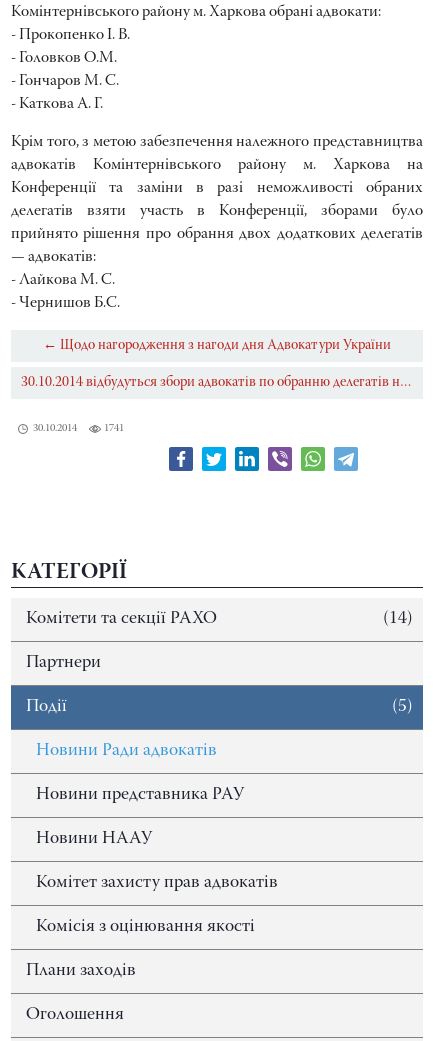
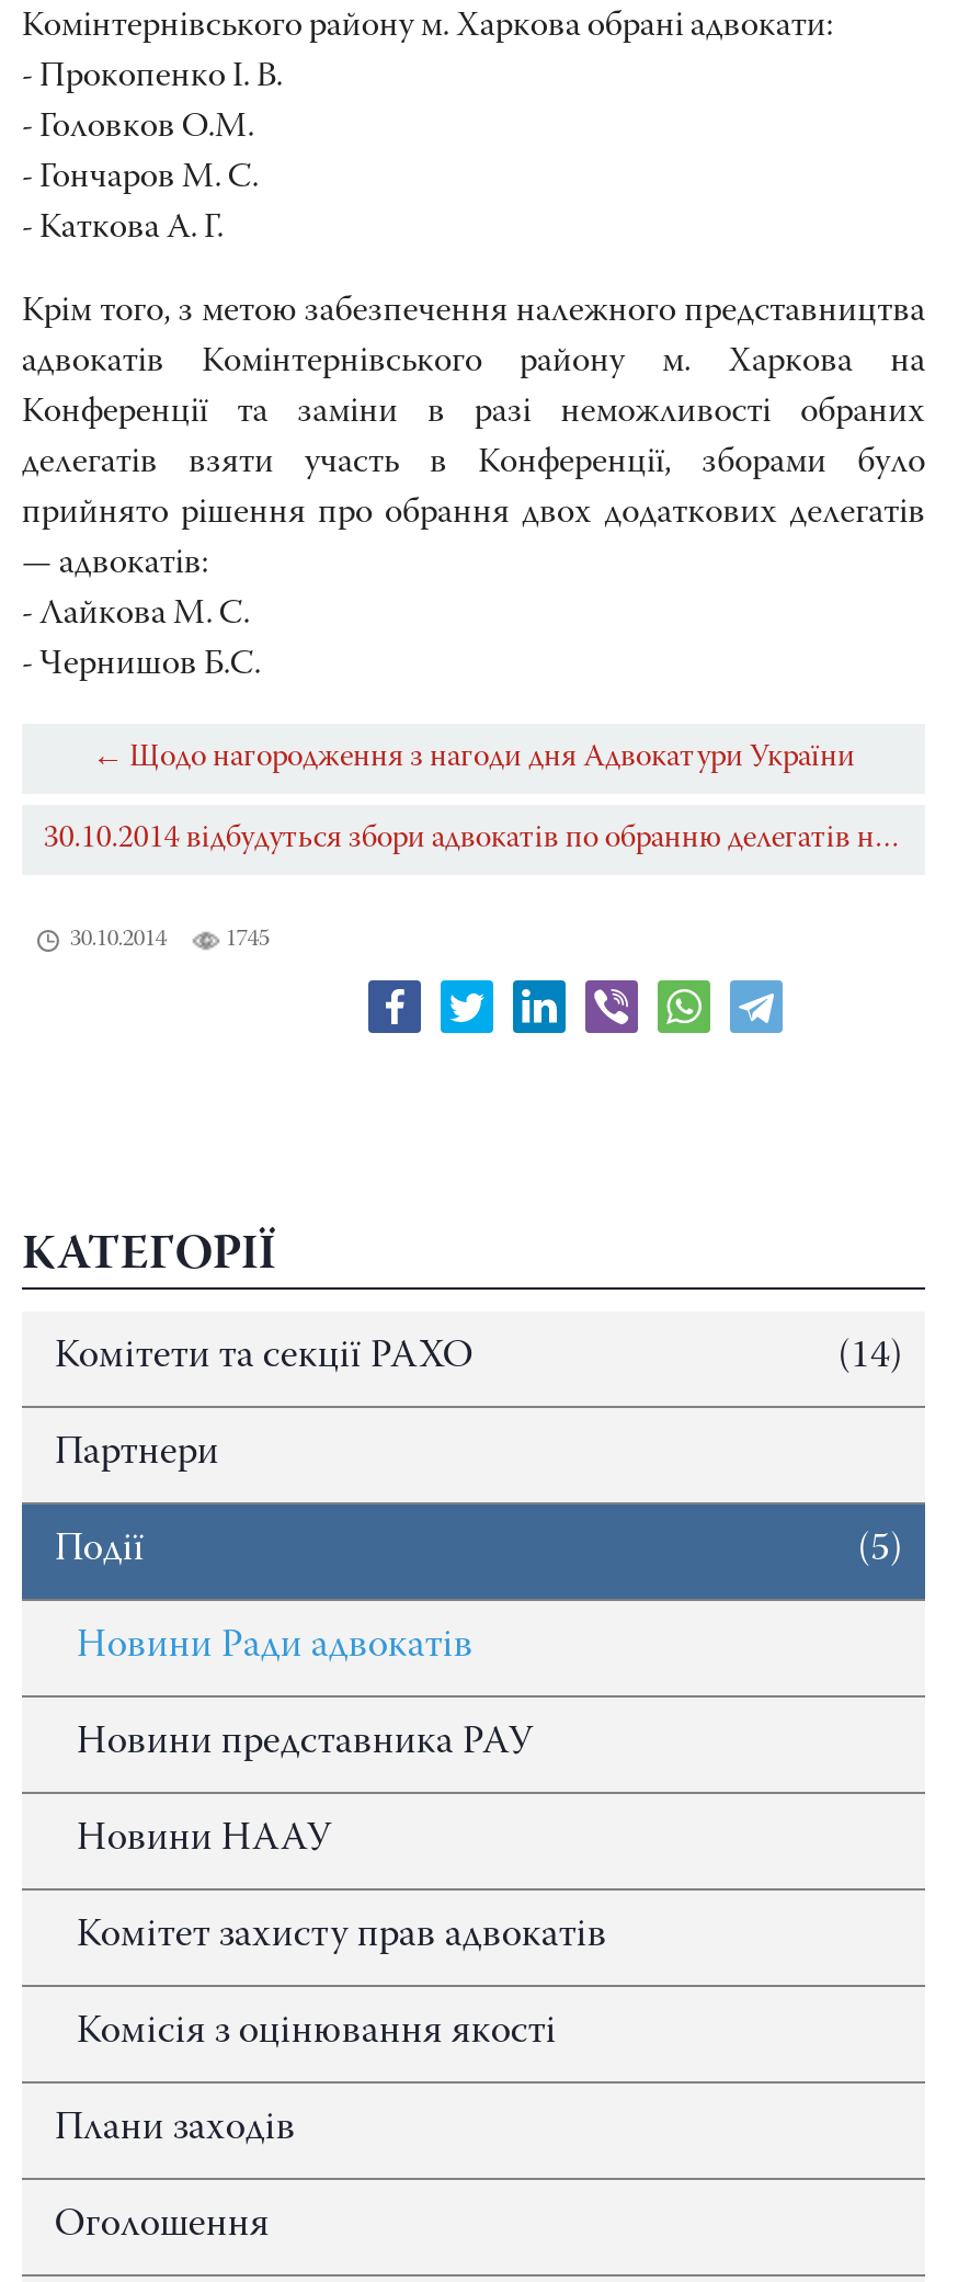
[104,423,124,434] 1741 -> [226,928,269,952] 1745

